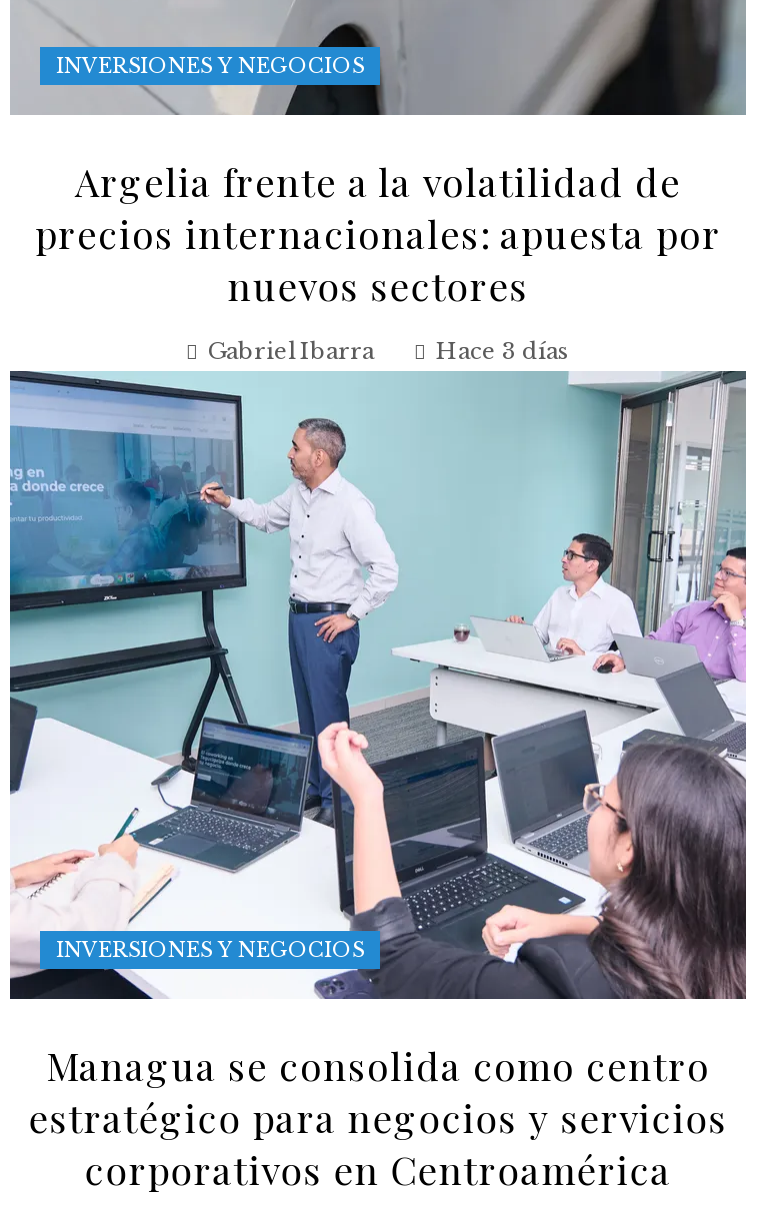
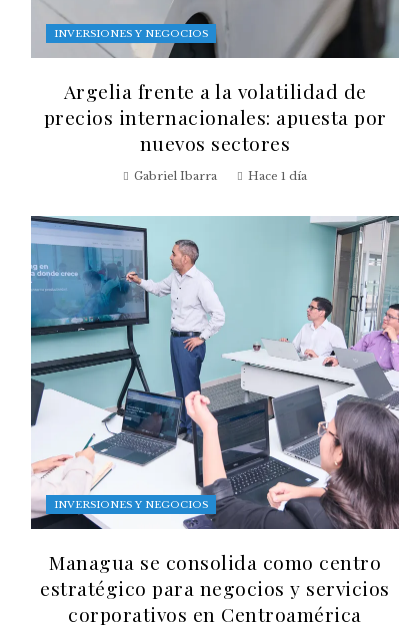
[436,337,570,365] Hace 3 días -> [248,168,307,182] Hace 1 día

